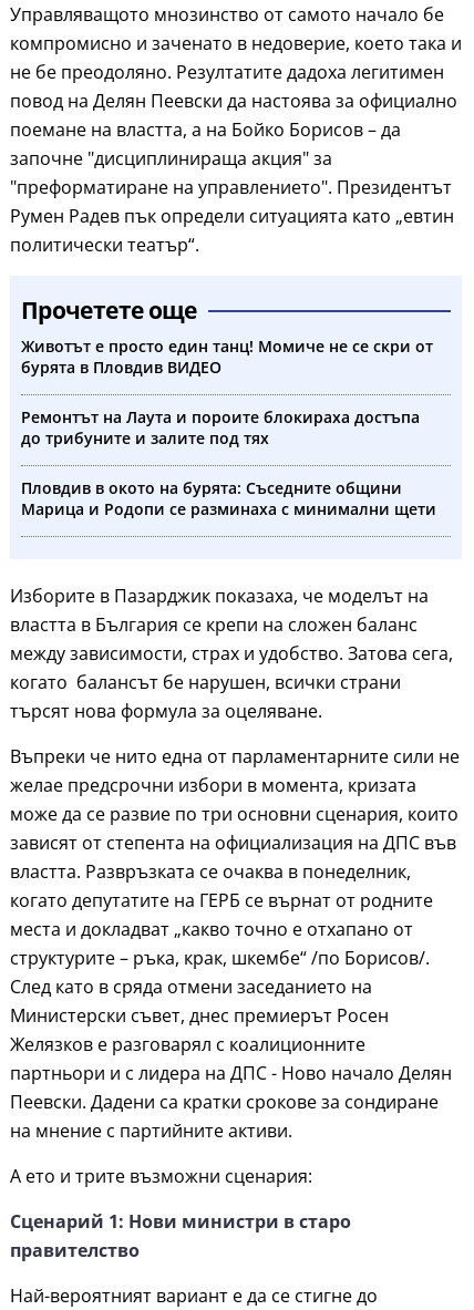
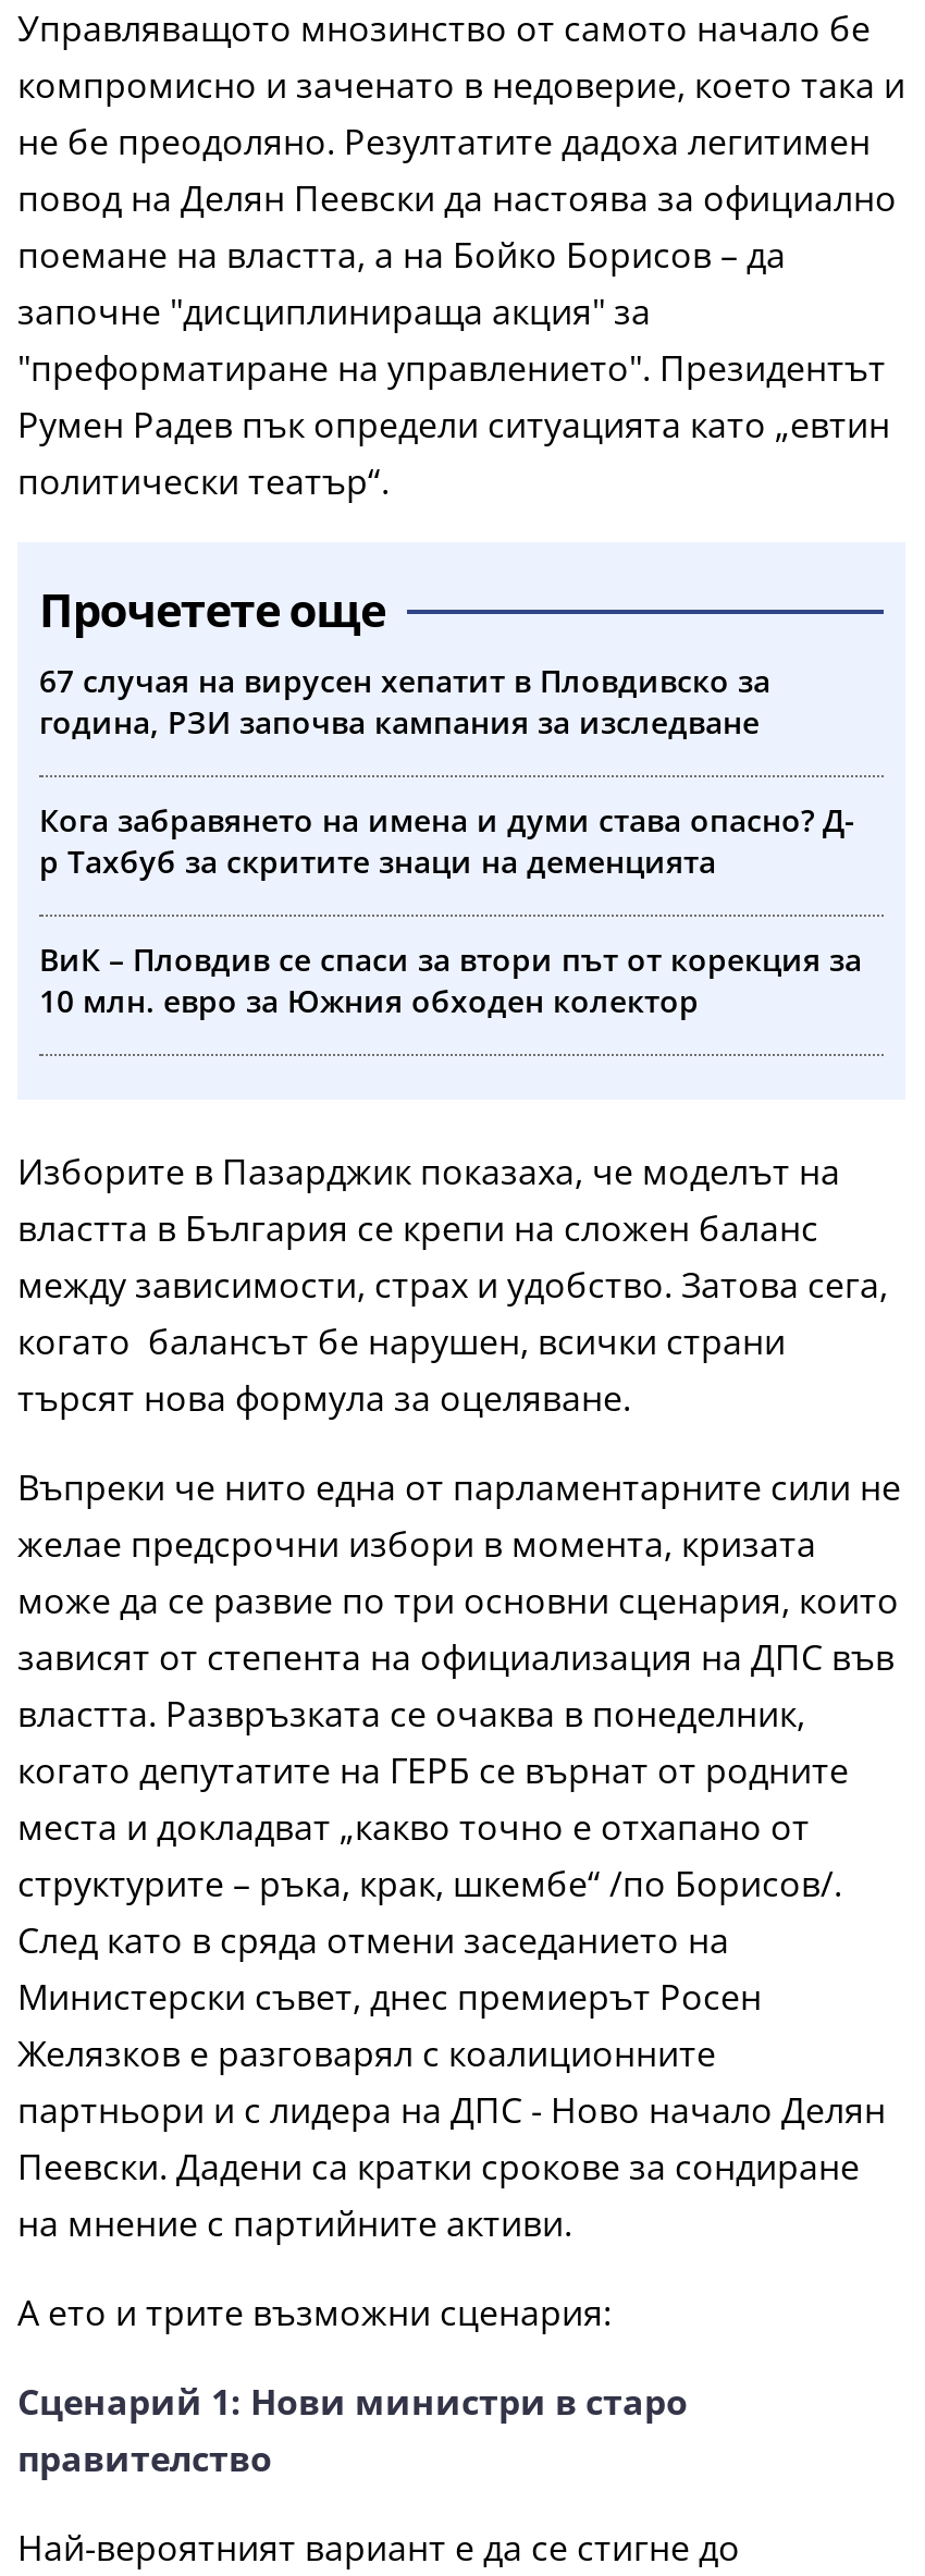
[21,336,433,378] Животът е просто един танц! Момиче не се скри от | бурята в Пловдив ВИДЕО -> [39,660,770,743] 67 случая на вирусен хепатит в Пловдивско за | година, РЗИ започва кампания за изследване
[21,406,420,448] Ремонтът на Лаута и пороите блокираха достъпа | до трибуните и залите под тях -> [39,799,855,882] Кога забравянето на имена и думи става опасно? Д- | р Тахбуб за скритите знаци на деменцията
[21,477,436,519] Пловдив в окото на бурята: Съседните общини | Марица и Родопи се разминаха с минимални щети -> [39,939,862,1021] ВиК – Пловдив се спаси за втори път от корекция за | 10 млн. евро за Южния обходен колектор

